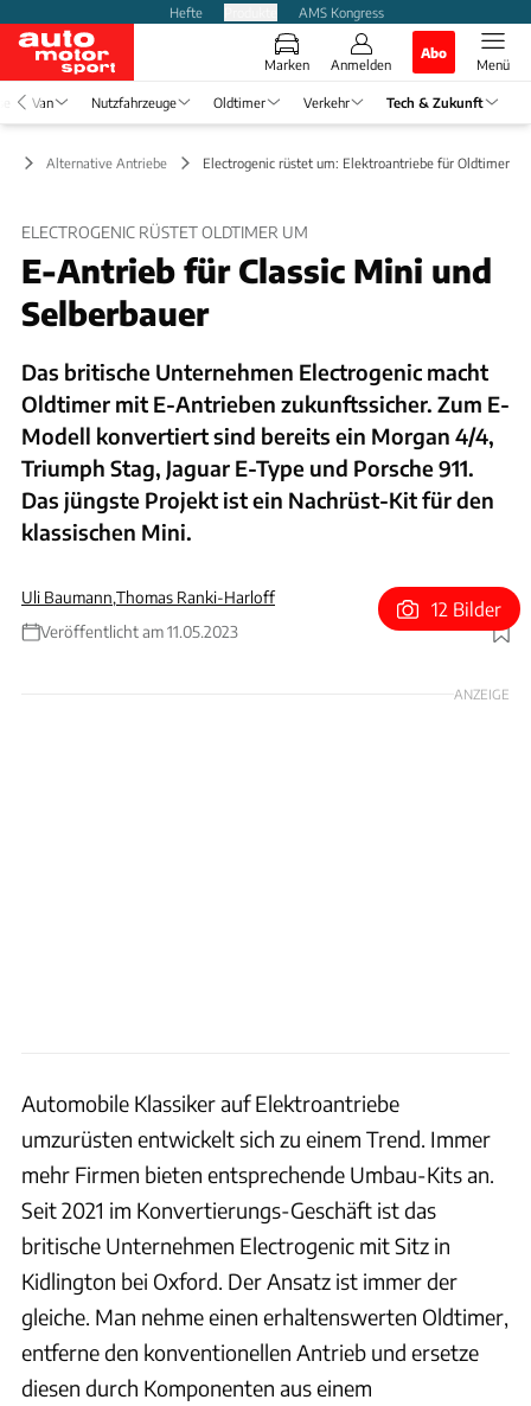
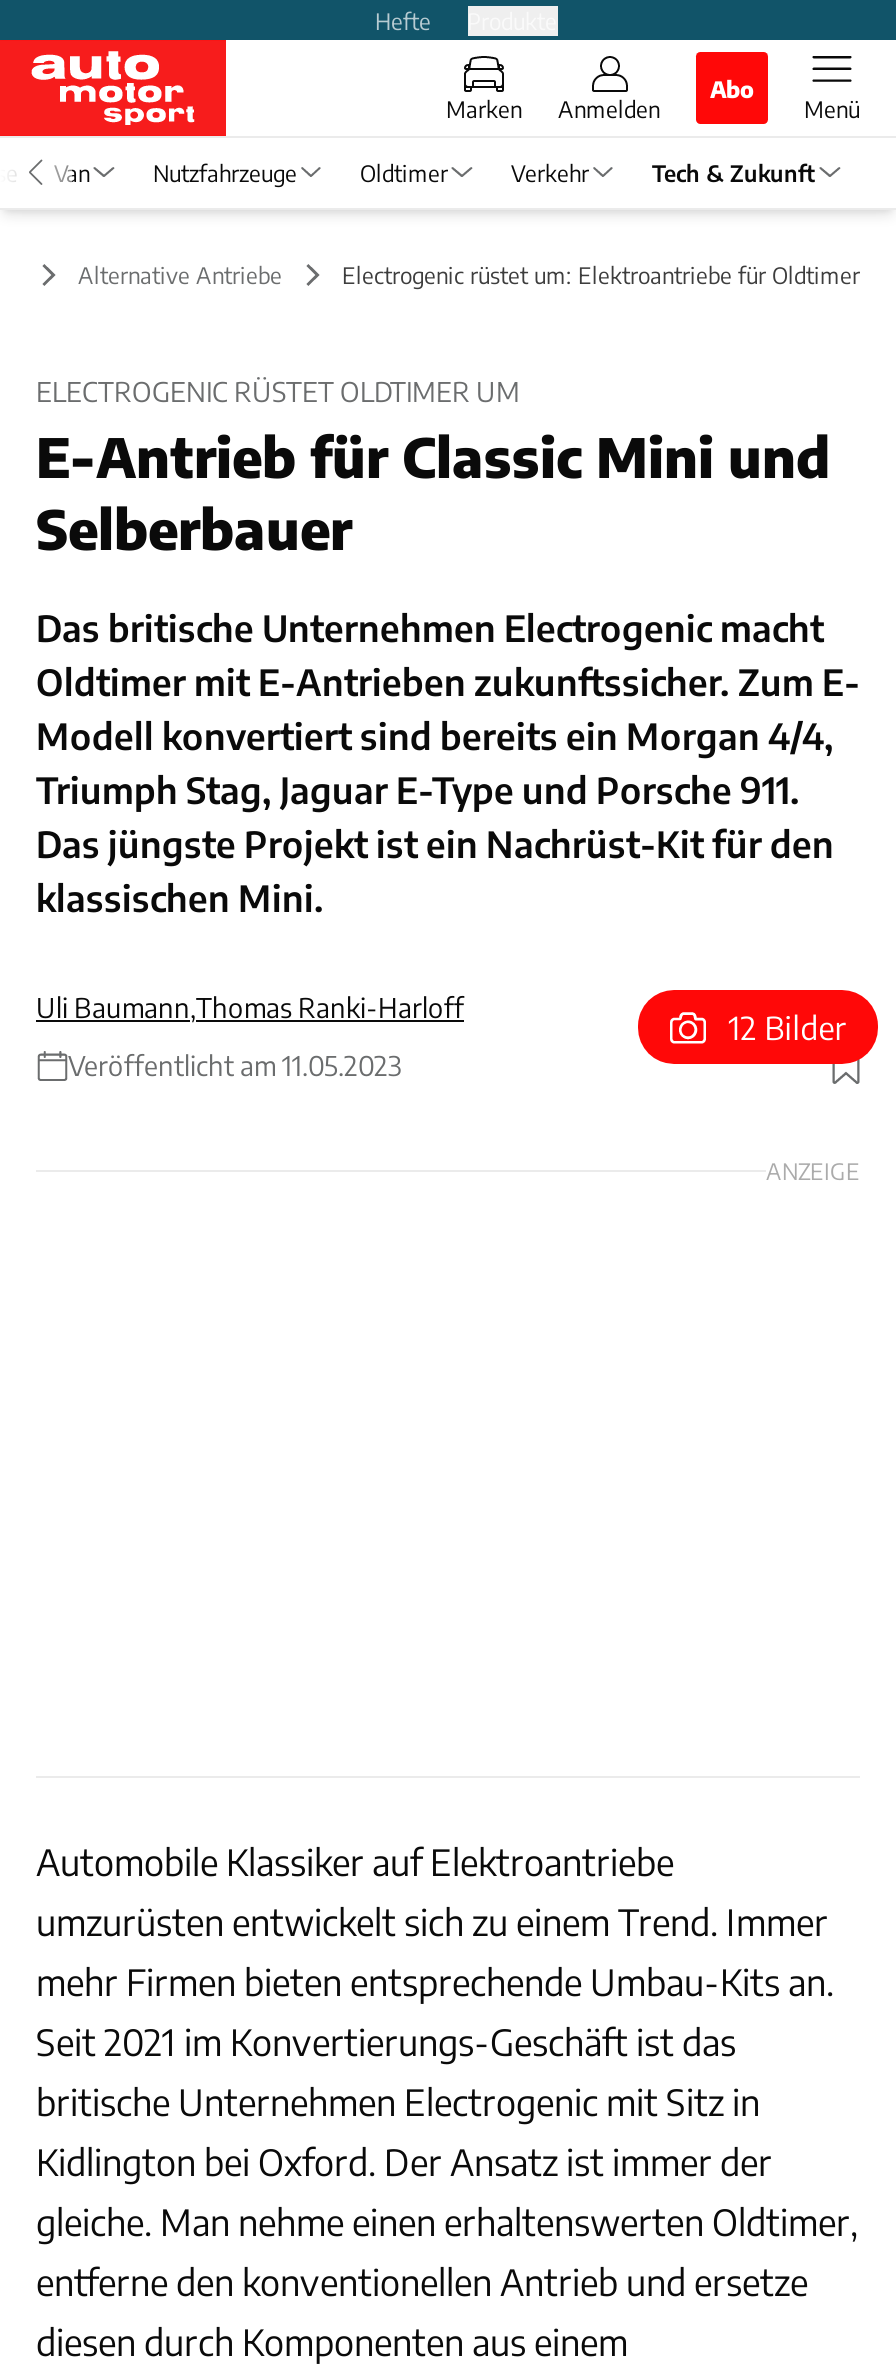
[298,3,383,20] AMS Kongress -> none

